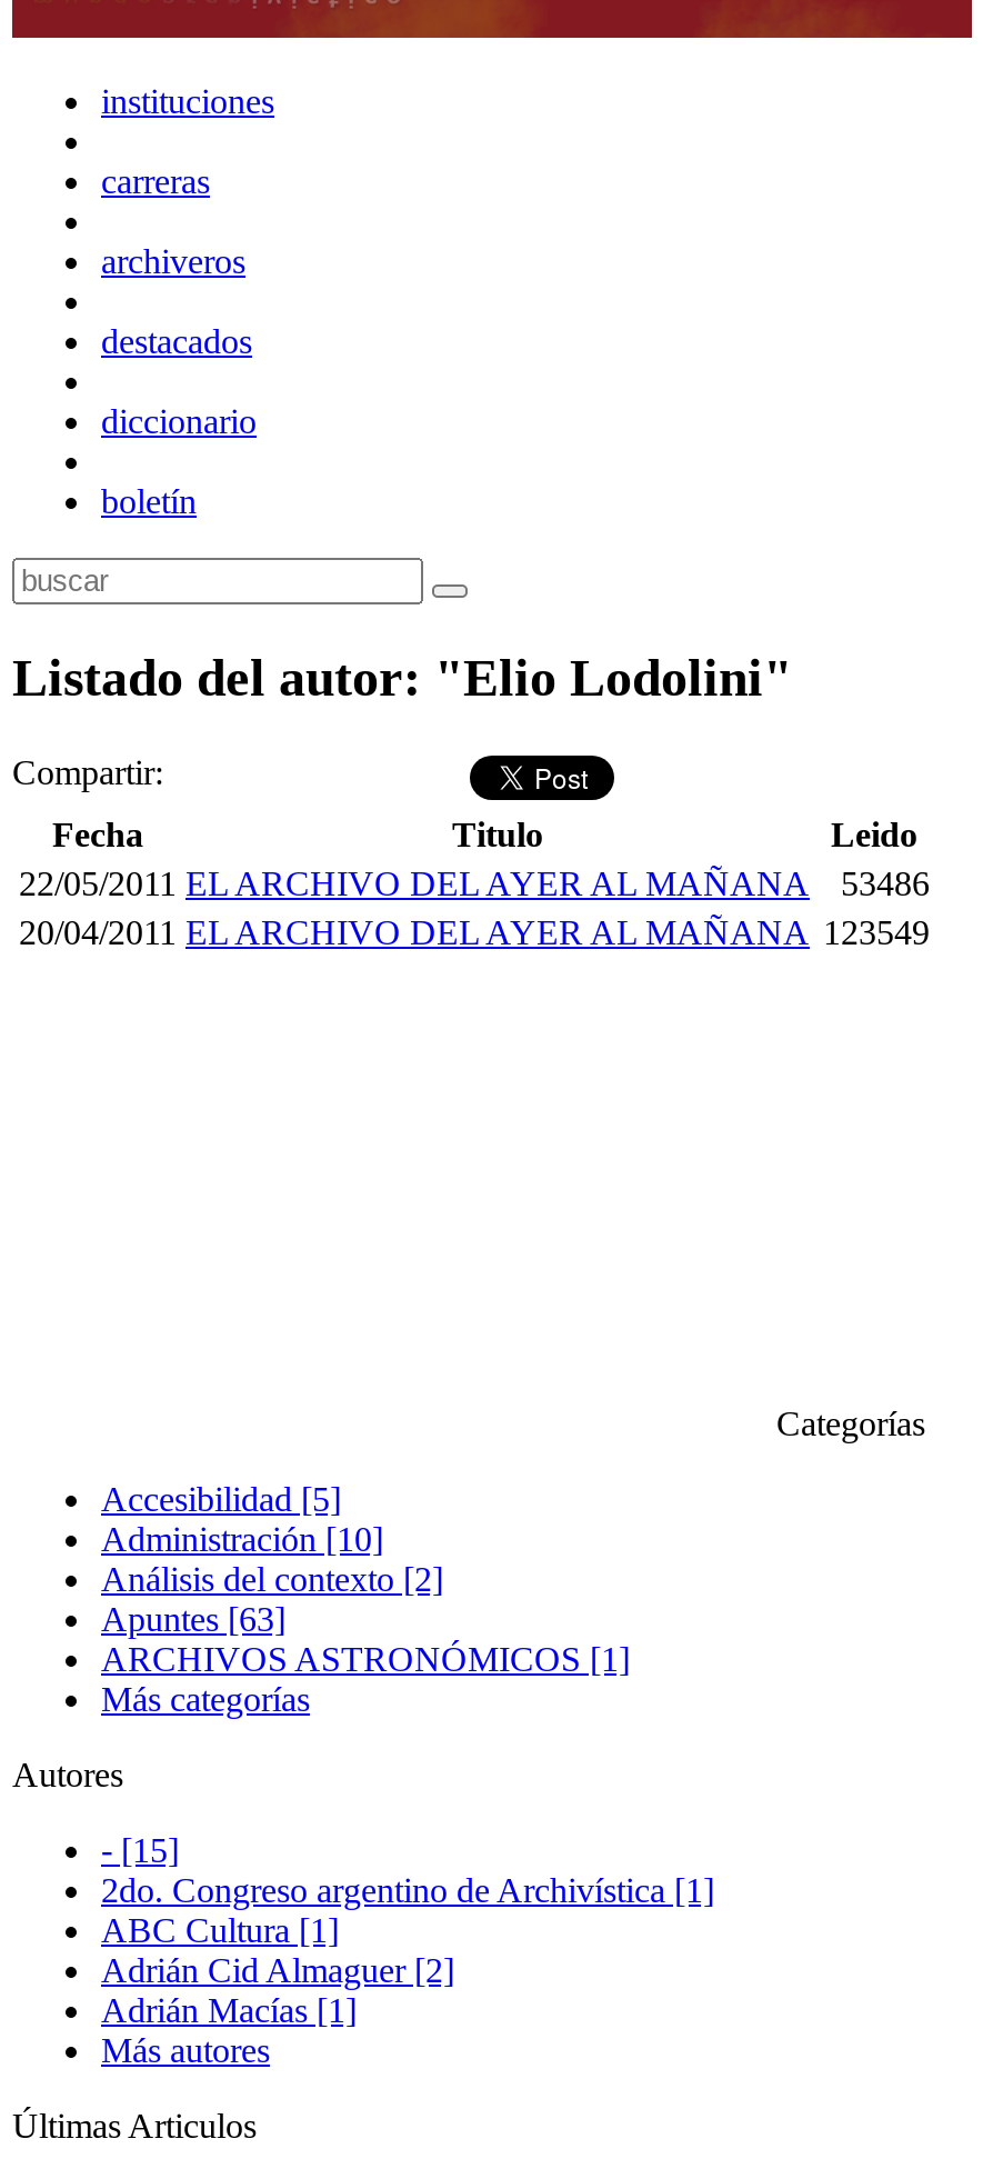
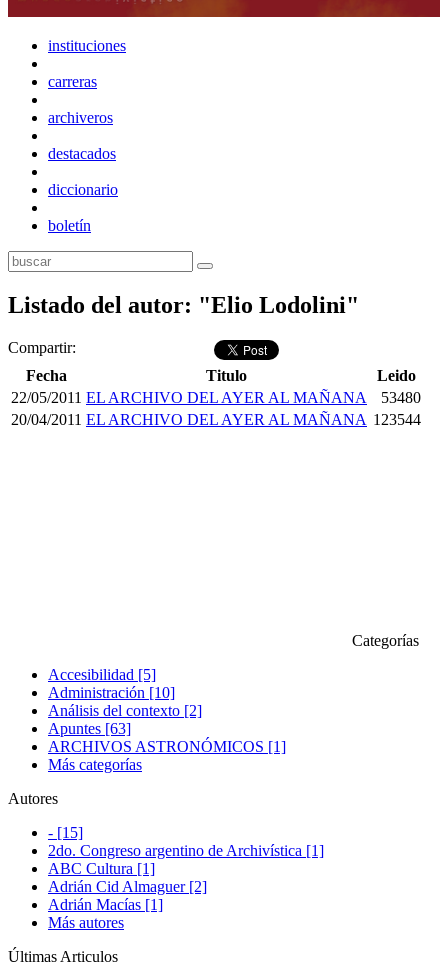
[19,863,930,901] 22/05/2011 EL ARCHIVO DEL AYER AL MAÑANA 53486 -> [11,388,421,405] 22/05/2011 EL ARCHIVO DEL AYER AL MAÑANA 53480
[19,912,930,950] 20/04/2011 EL ARCHIVO DEL AYER AL MAÑANA 123549 -> [11,410,421,427] 20/04/2011 EL ARCHIVO DEL AYER AL MAÑANA 123544

